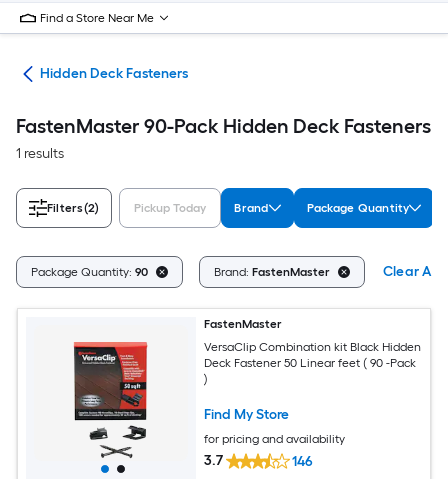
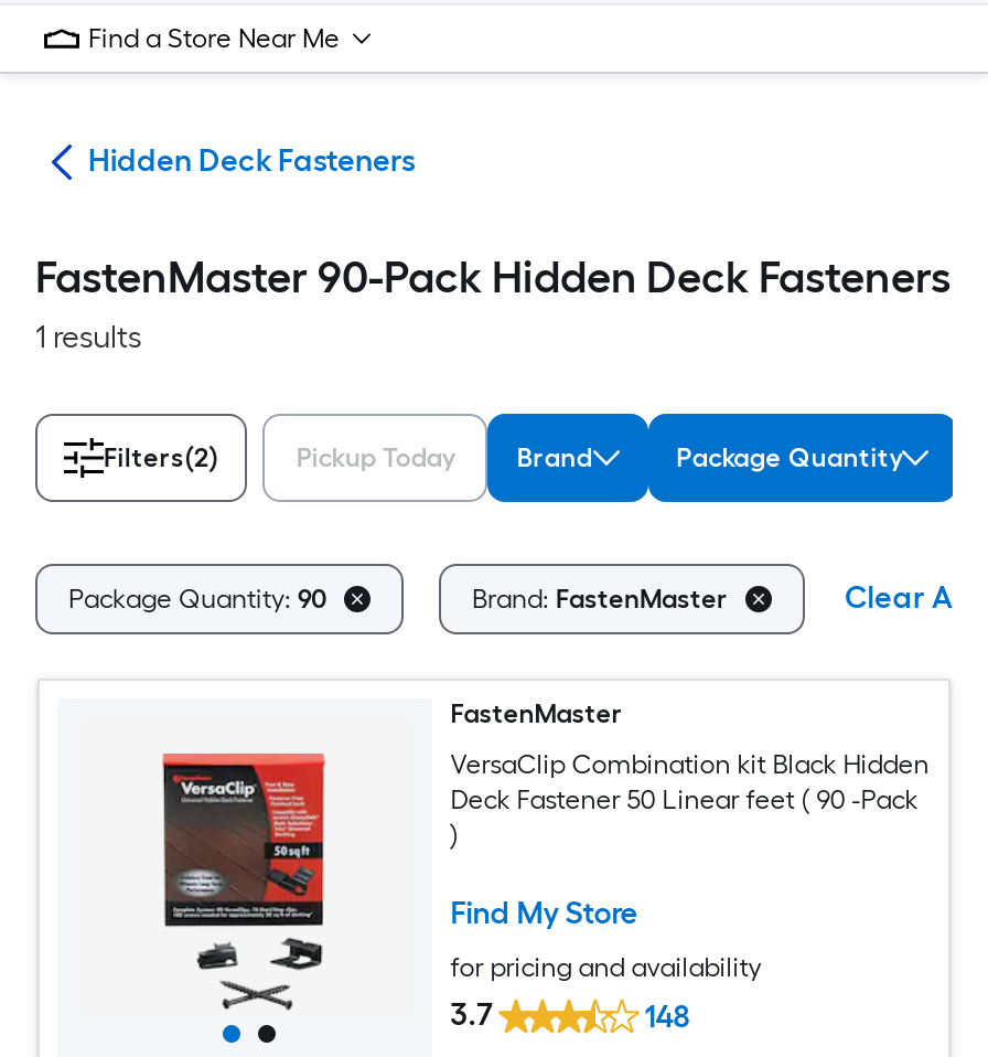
[292,453,313,470] 146 -> [644,999,691,1037] 148

